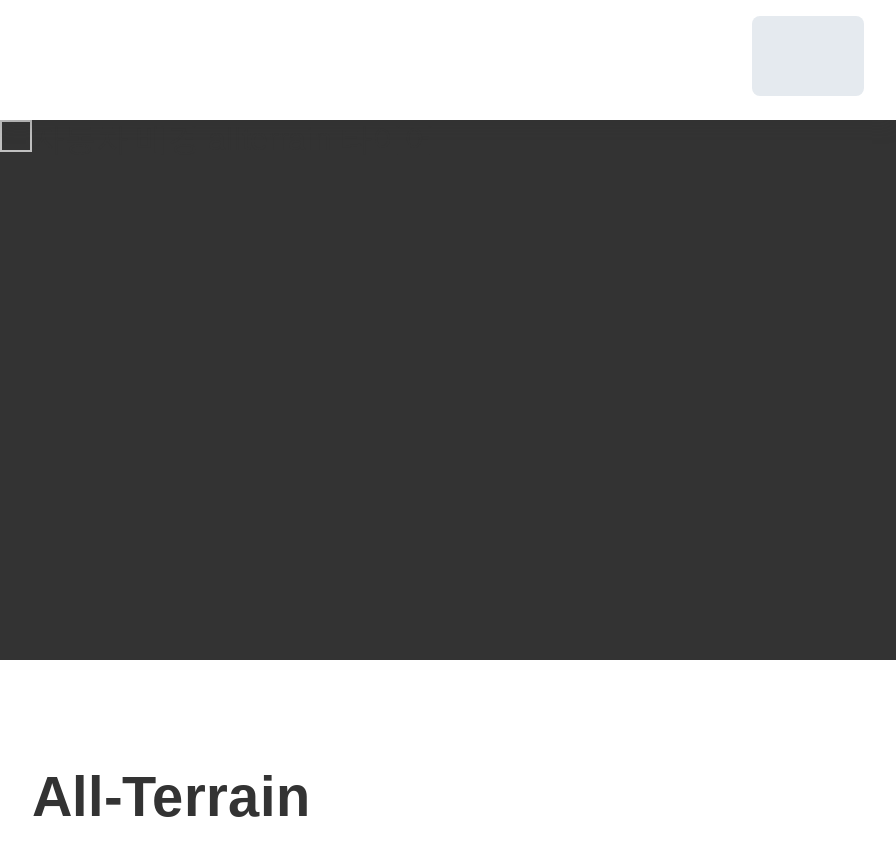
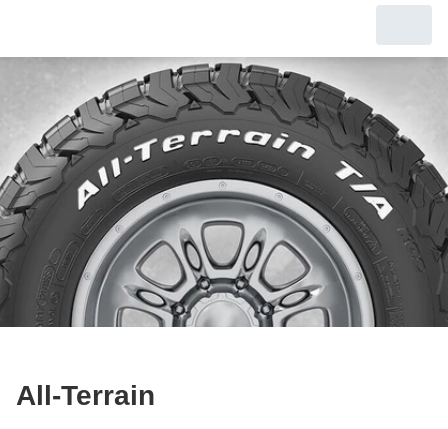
none -> [3,57,445,327] [image]

